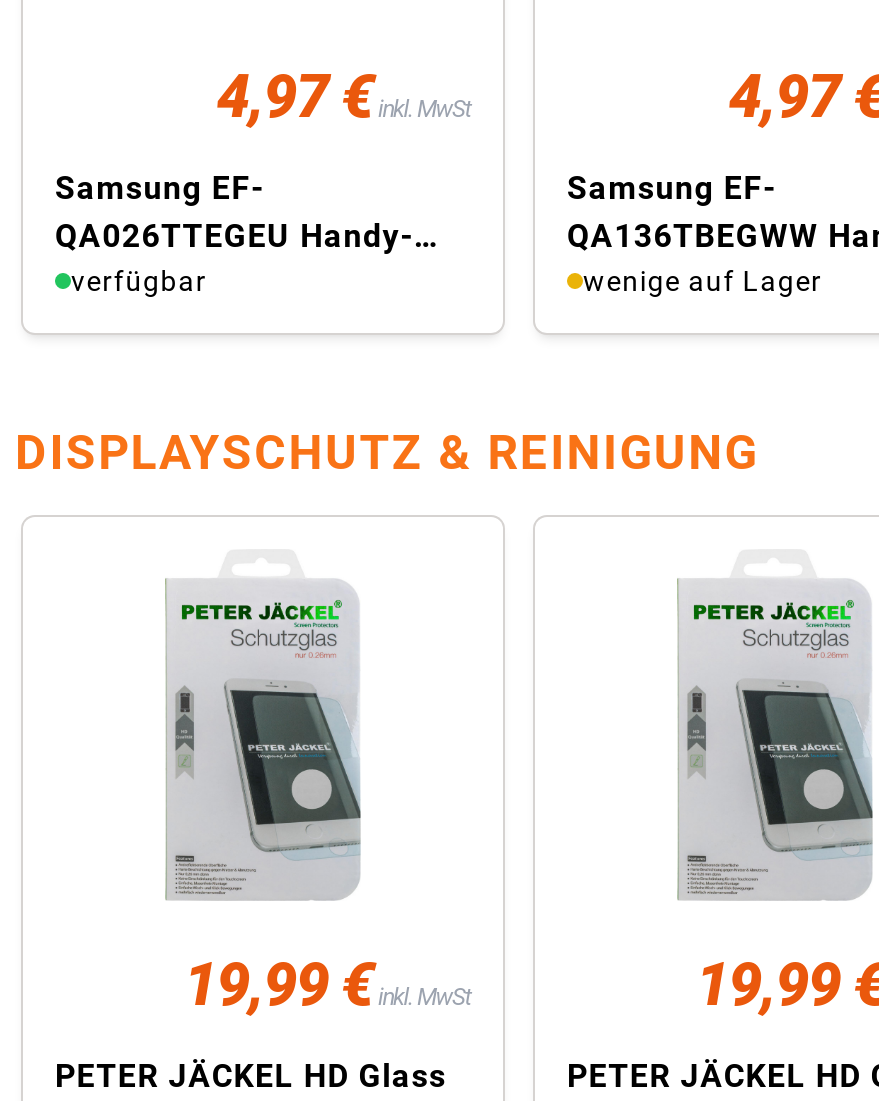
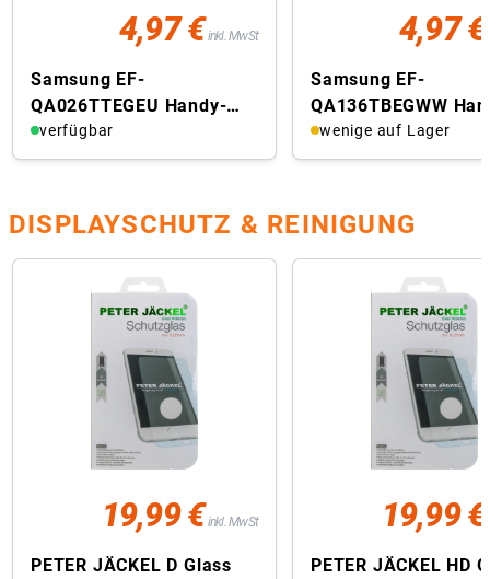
[55,1057,447,1095] PETER JÄCKEL HD Glass -> [31,555,232,576] PETER JÄCKEL D Glass

